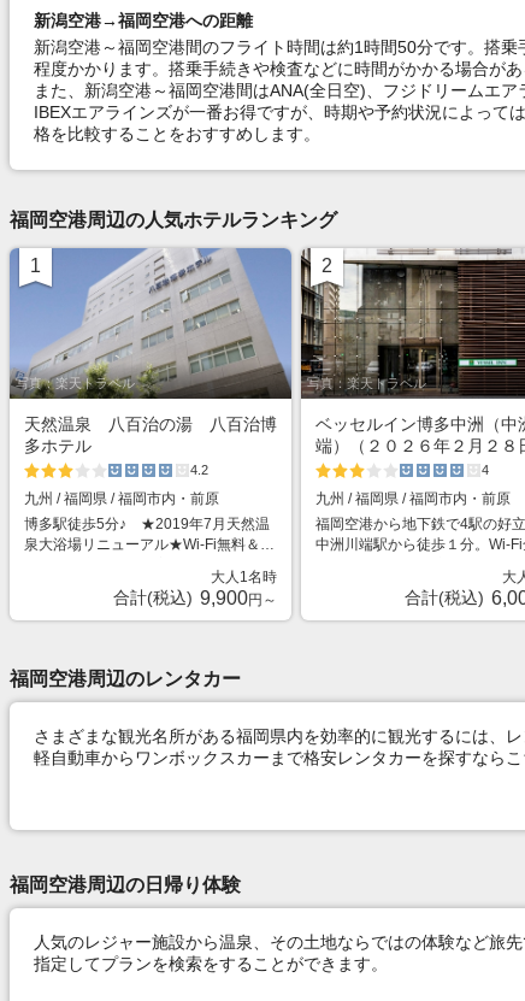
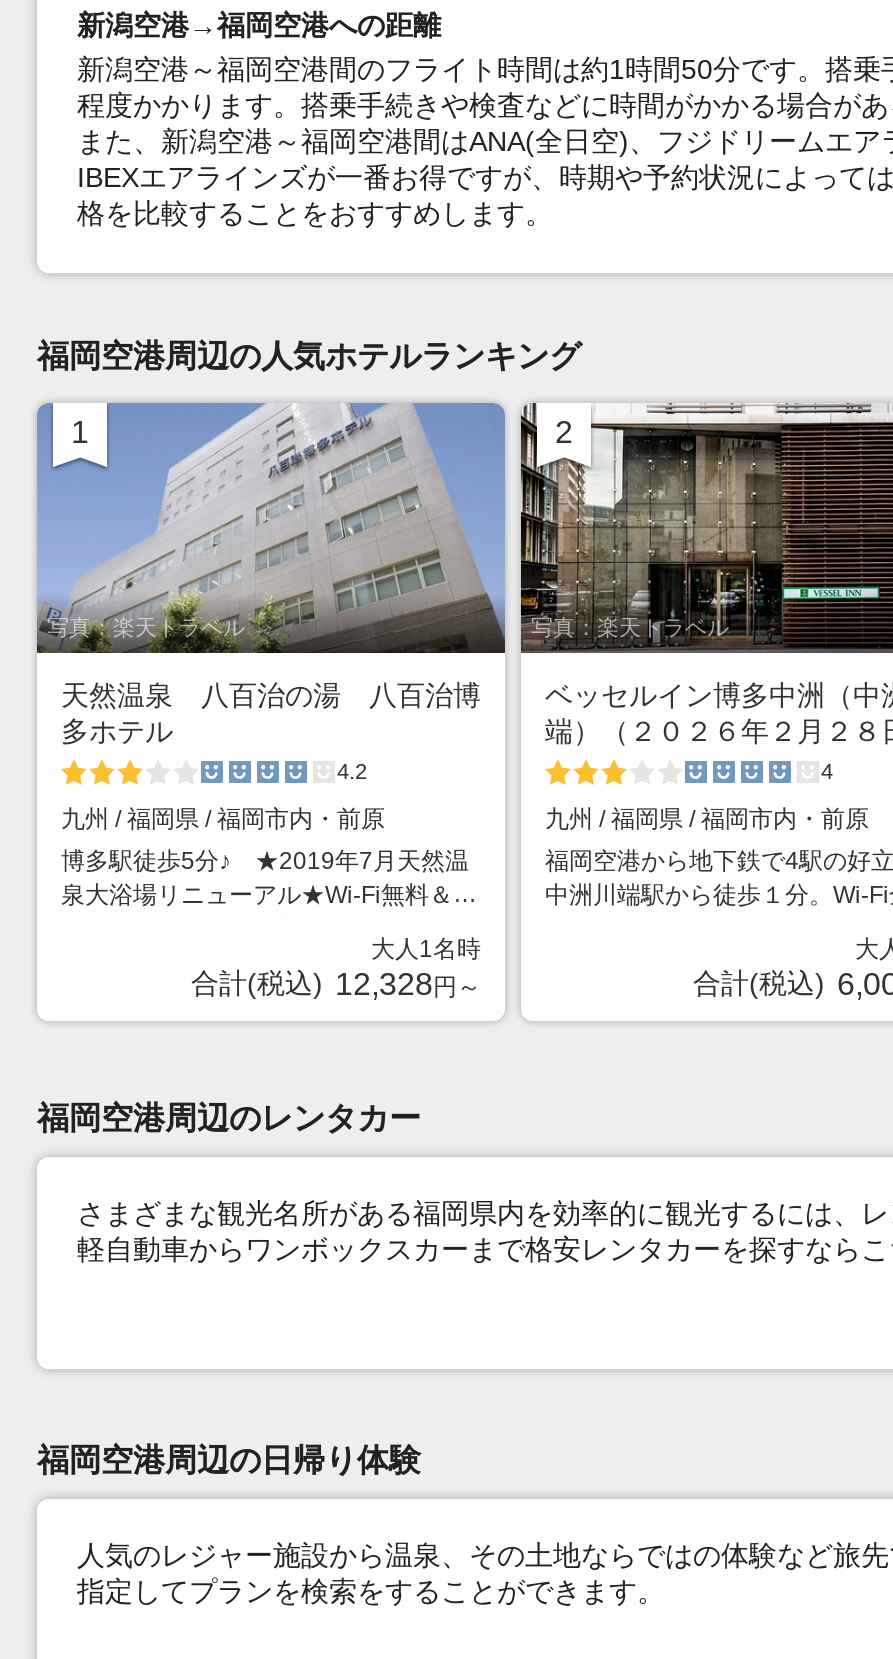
[113,588,277,608] 合計(税込) 9,900円～ -> [191,967,481,1001] 合計(税込) 12,328円～

